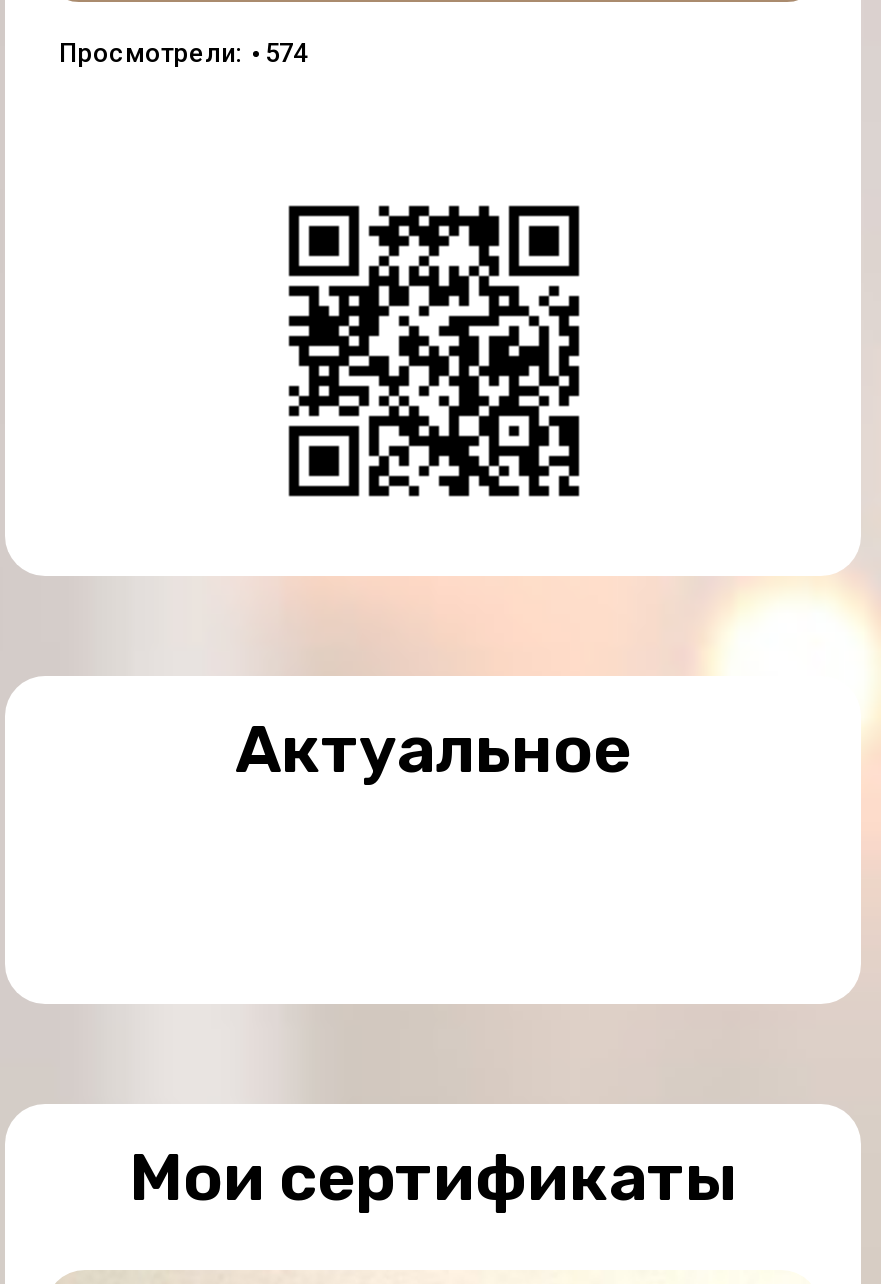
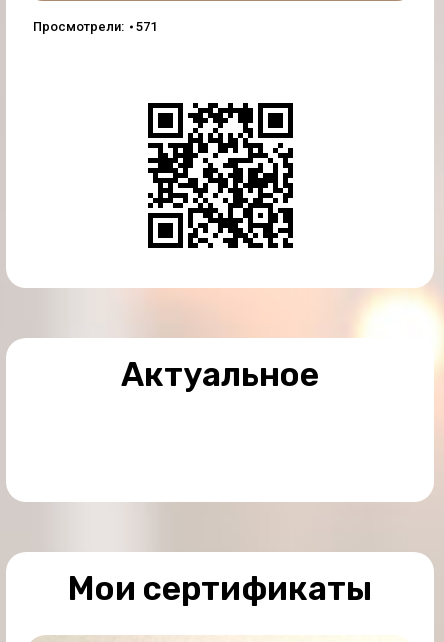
[59,38,307,68] Просмотрели: 574 -> [33,19,157,34] Просмотрели: 571

